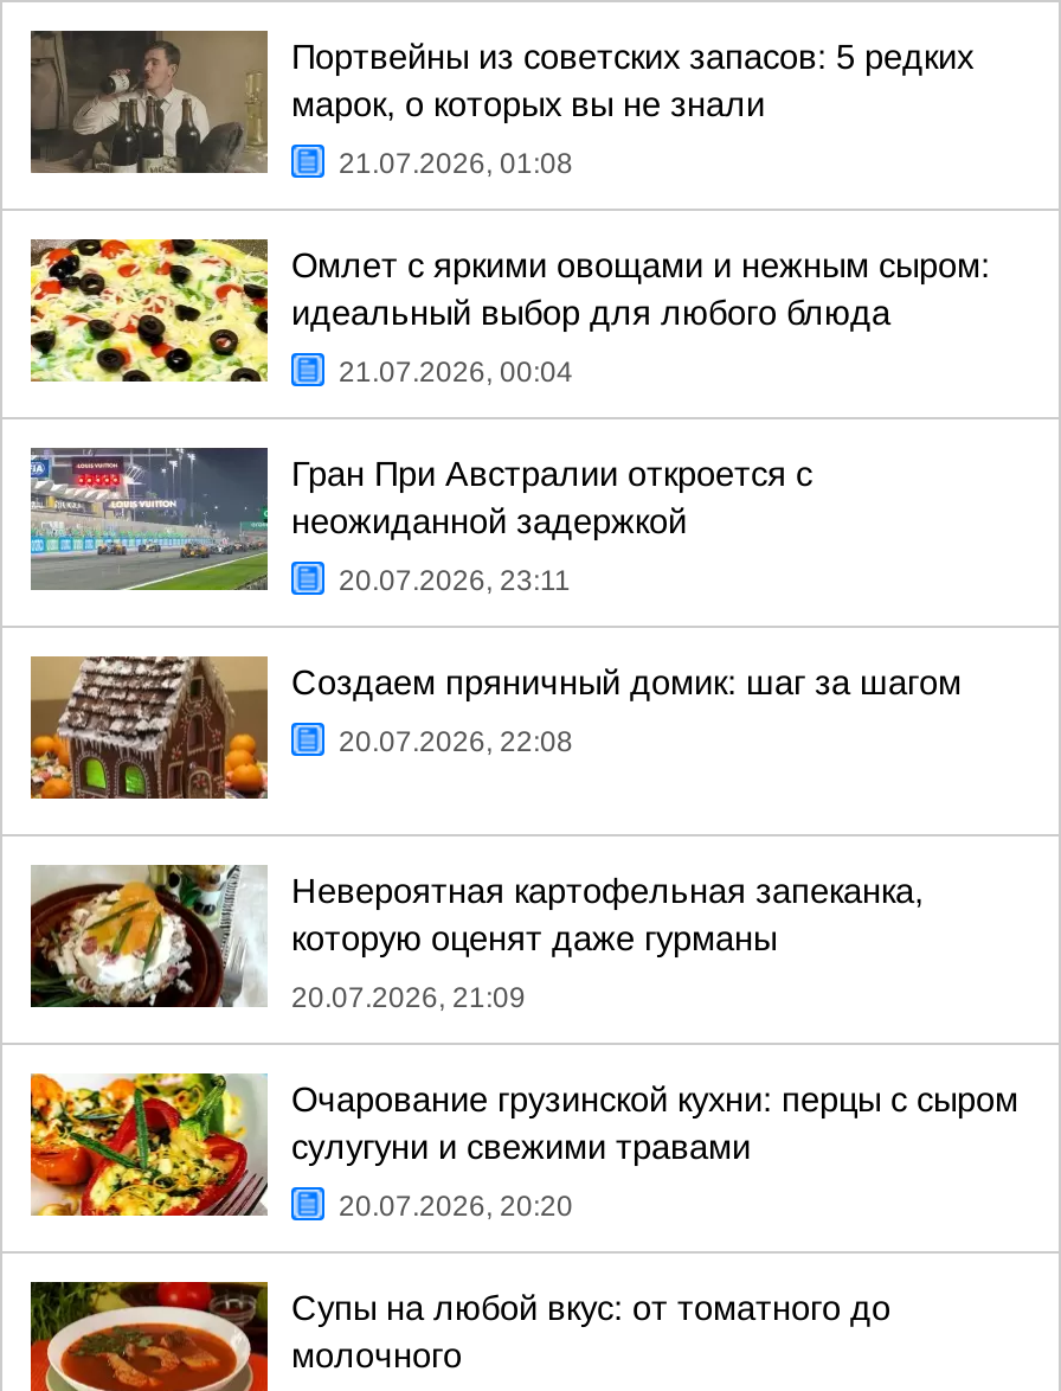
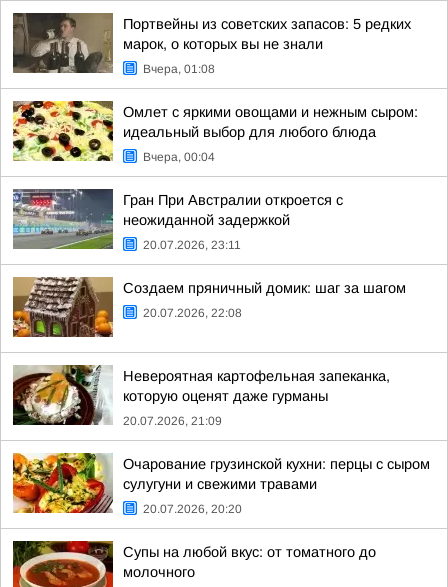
[339,147,573,180] 21.07.2026, 01:08 -> [143,62,215,76] Вчера, 01:08
[339,355,573,389] 21.07.2026, 00:04 -> [143,150,215,164] Вчера, 00:04

